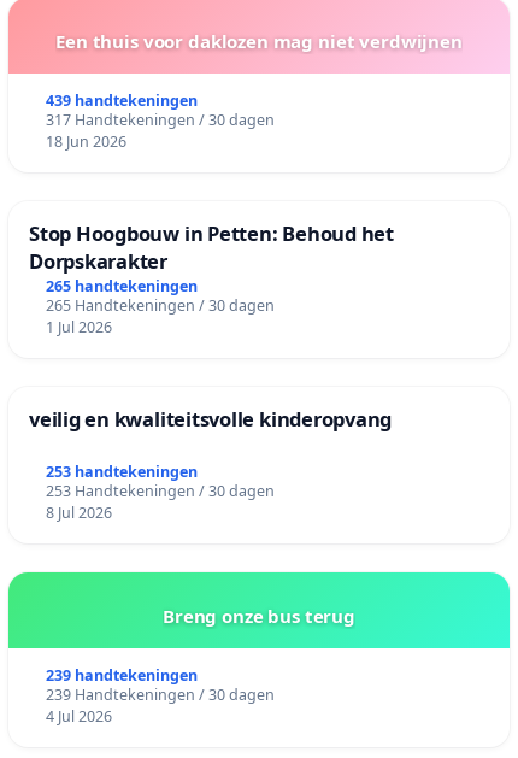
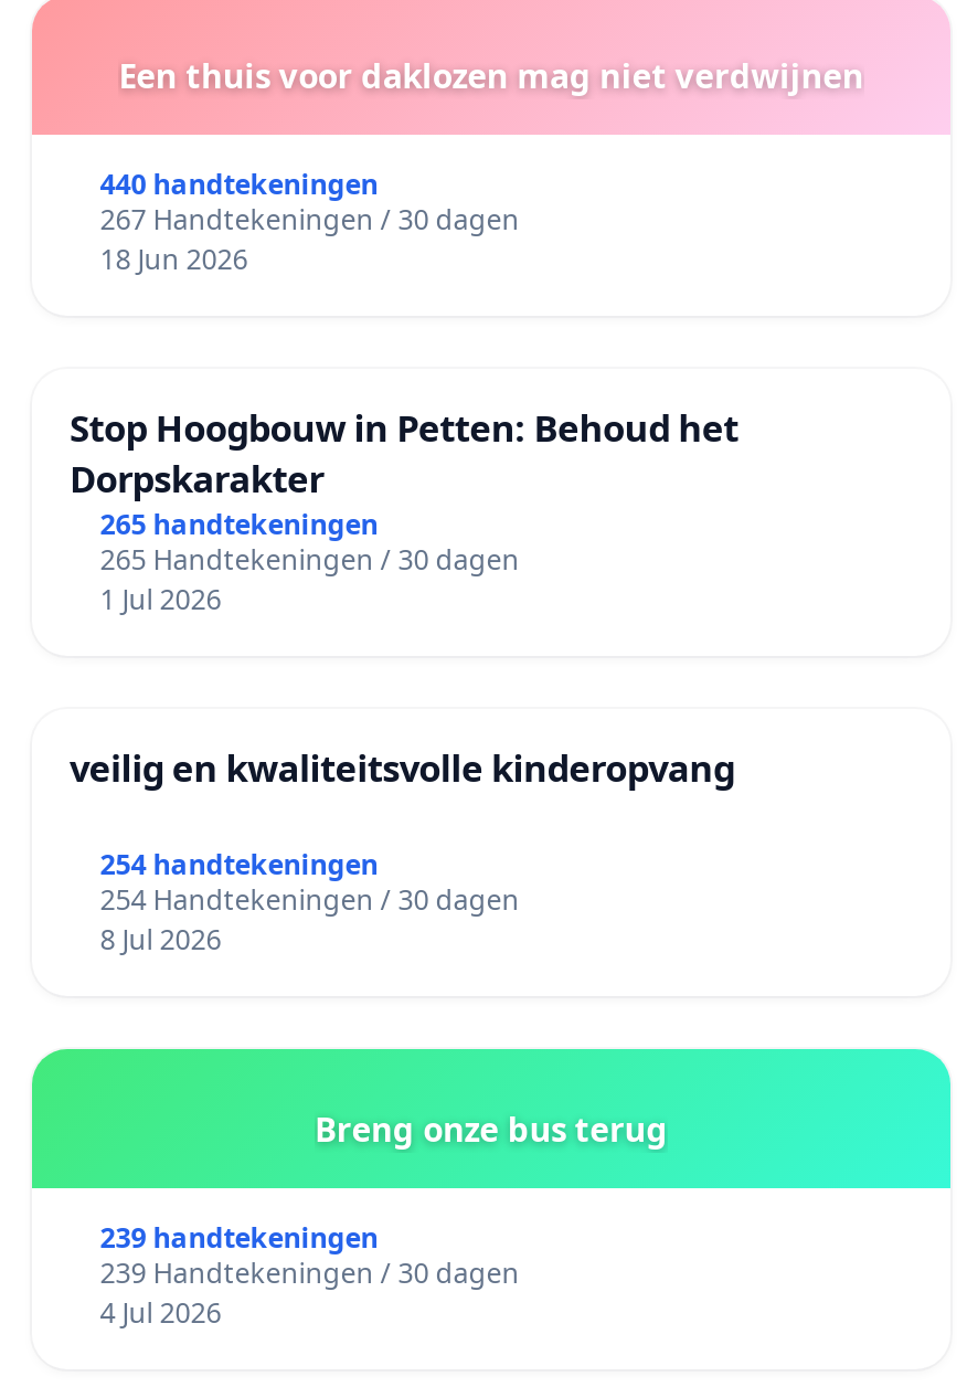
[46,91,197,111] 439 handtekeningen -> [100,167,378,204] 440 handtekeningen
[46,110,274,131] 317 Handtekeningen / 30 dagen -> [100,202,519,239] 267 Handtekeningen / 30 dagen
[46,462,197,482] 253 handtekeningen -> [100,846,378,884] 254 handtekeningen
[46,481,274,501] 253 Handtekeningen / 30 dagen -> [100,881,519,919] 254 Handtekeningen / 30 dagen

